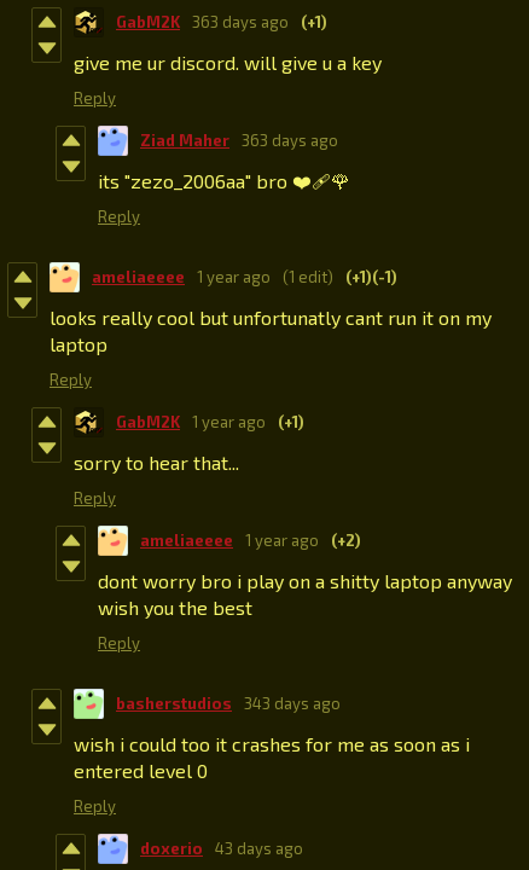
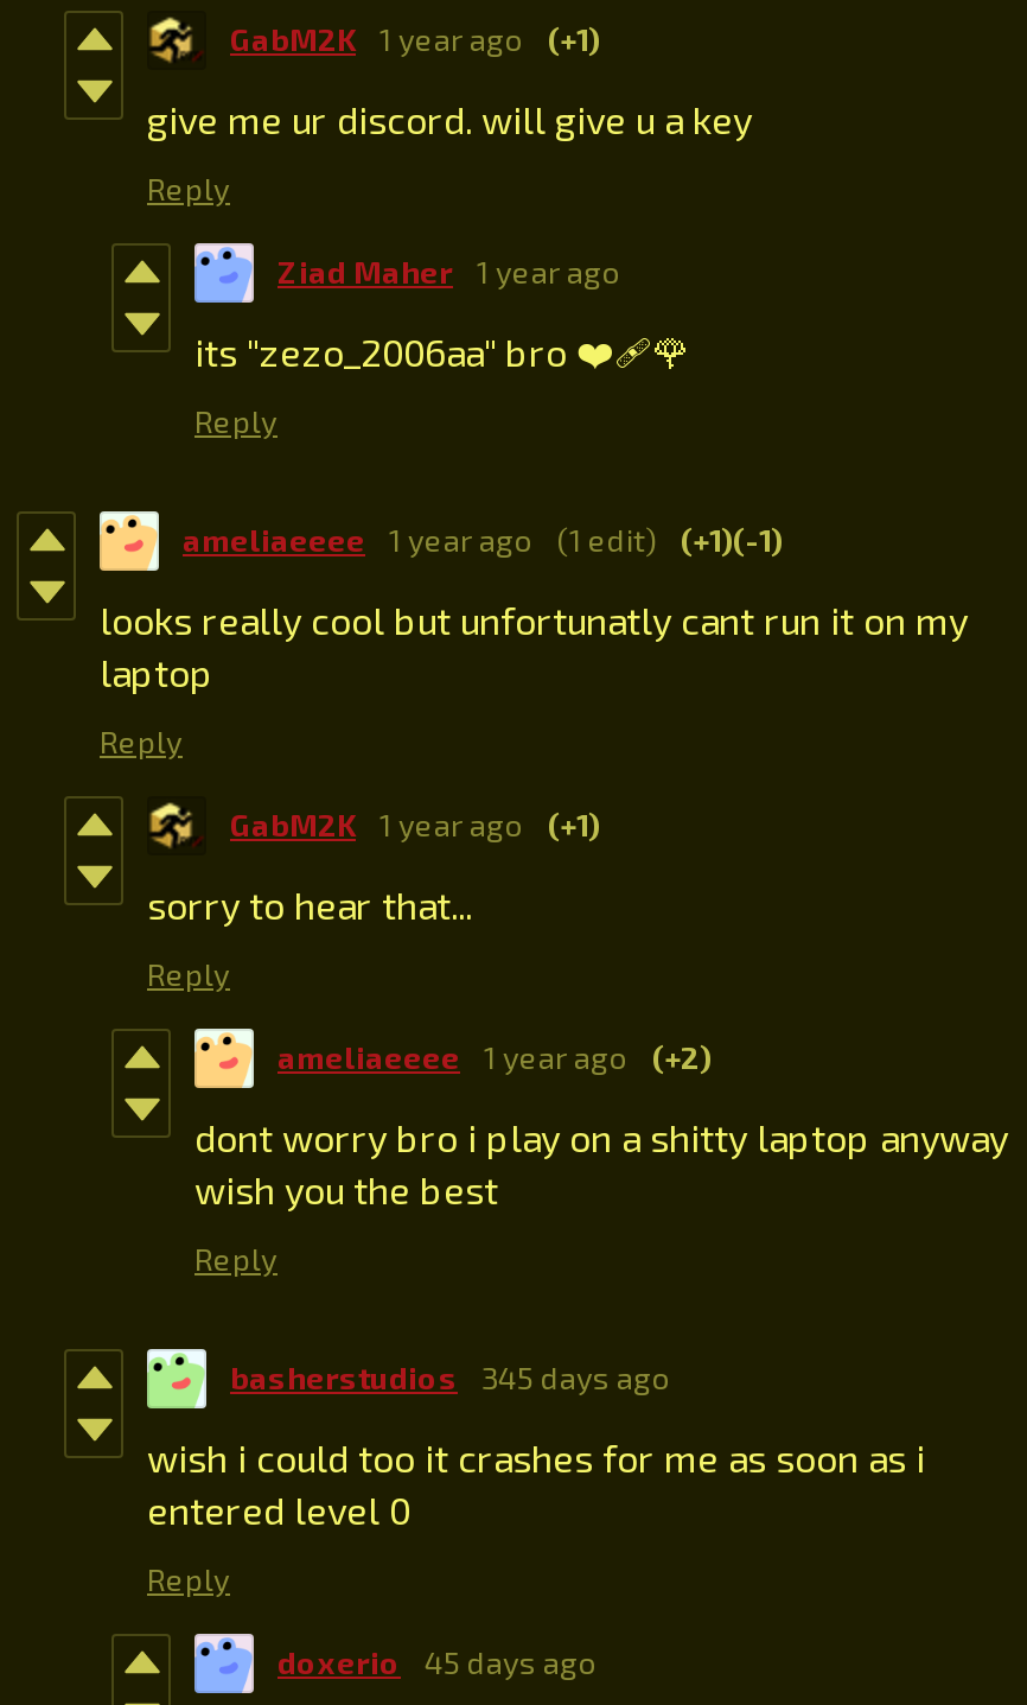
[192,12,289,31] 363 days ago -> [379,20,524,58] 1 year ago
[242,130,338,150] 363 days ago -> [477,253,621,291] 1 year ago
[244,694,341,713] 343 days ago -> [481,1359,671,1397] 345 days ago
[215,839,303,858] 43 days ago -> [425,1643,598,1681] 45 days ago

